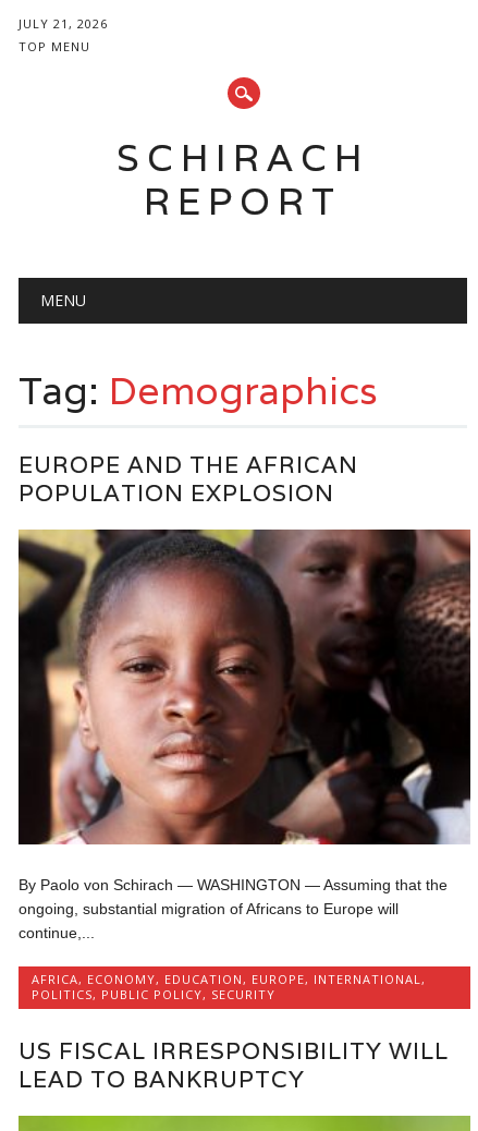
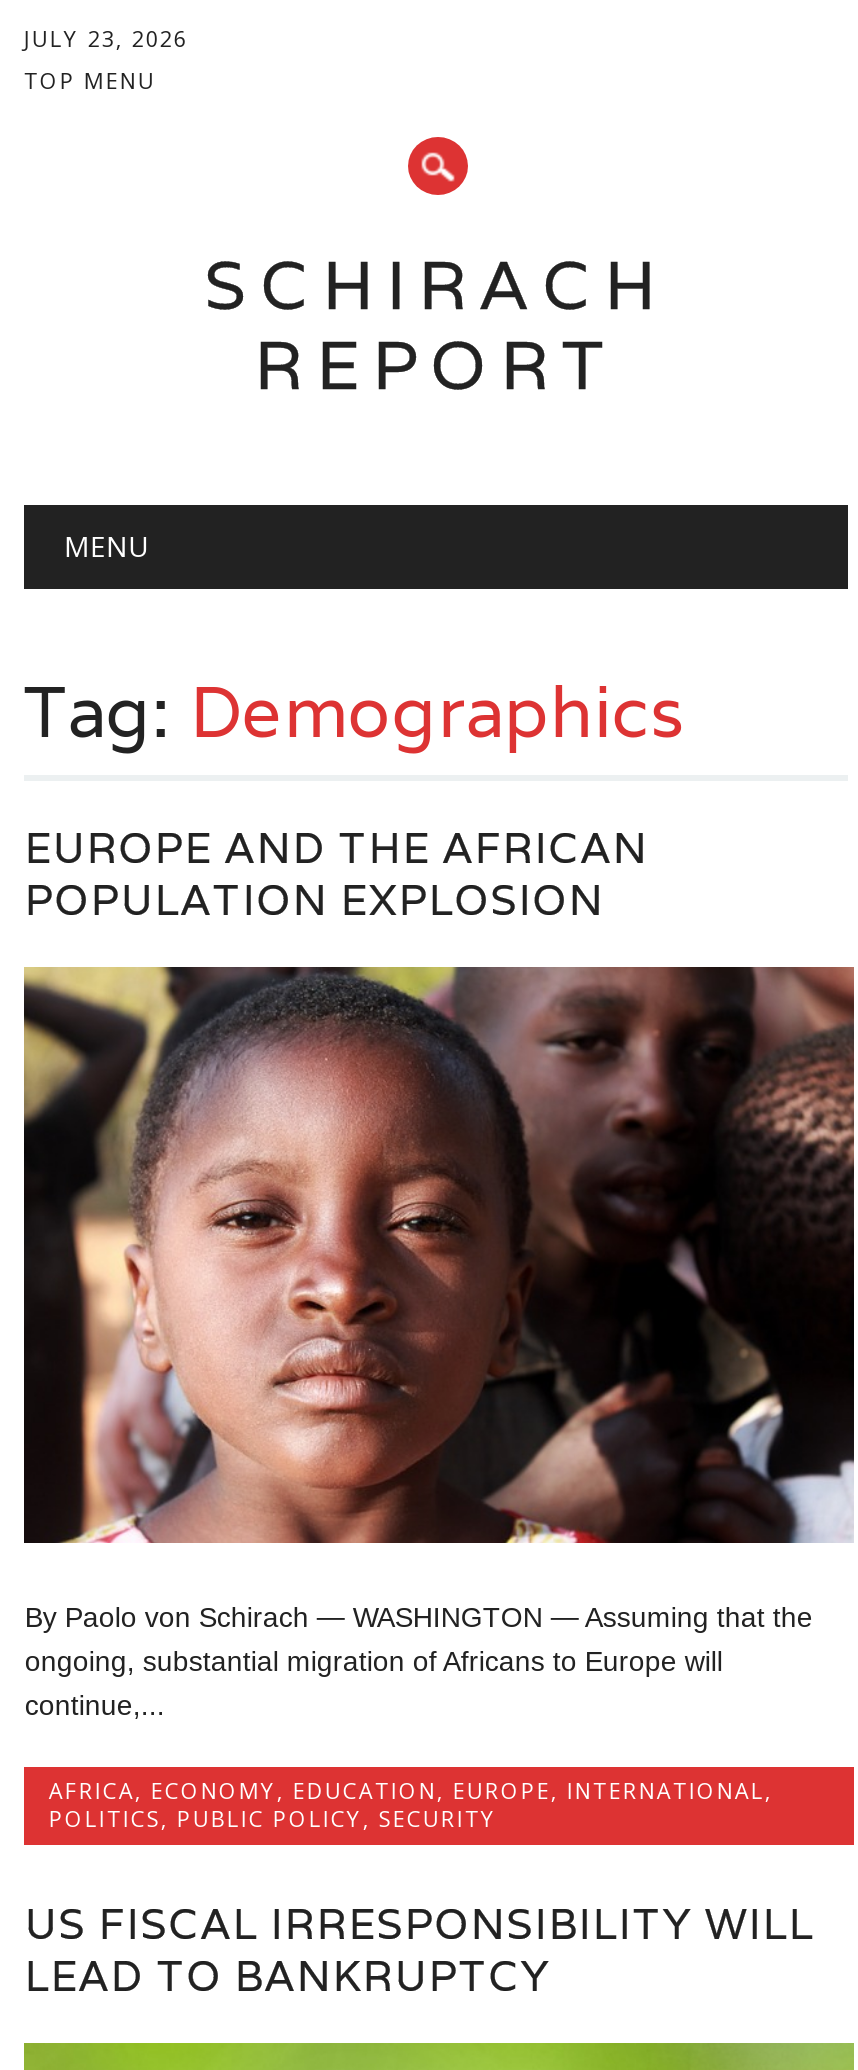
[18,15,108,32] JULY 21, 2026 -> [24,23,188,53] JULY 23, 2026

